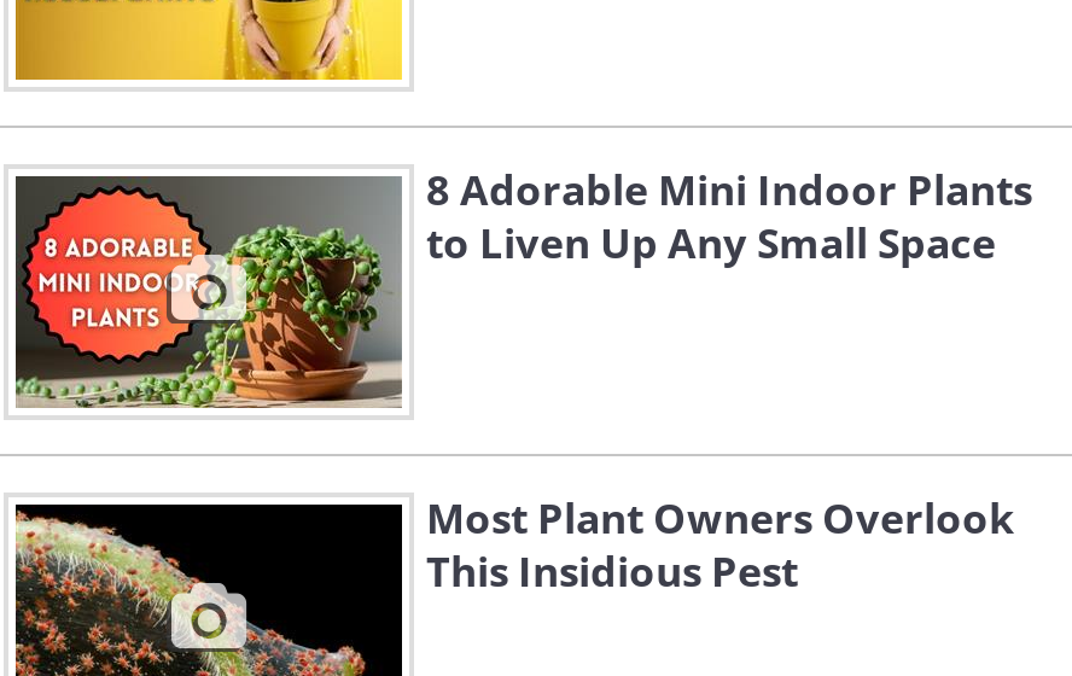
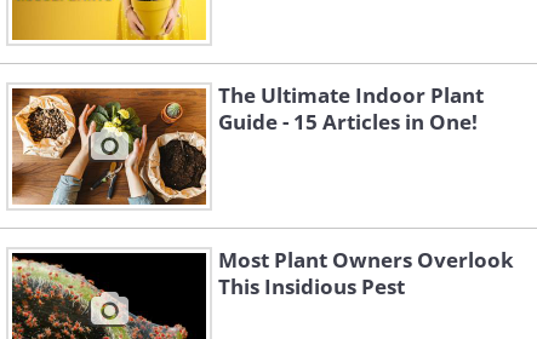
[13,162,1032,408] [image] | 8 Adorable Mini Indoor Plants | to Liven Up Any Small Space -> [11,81,484,205] [image] | The Ultimate Indoor Plant | Guide - 15 Articles in One!

